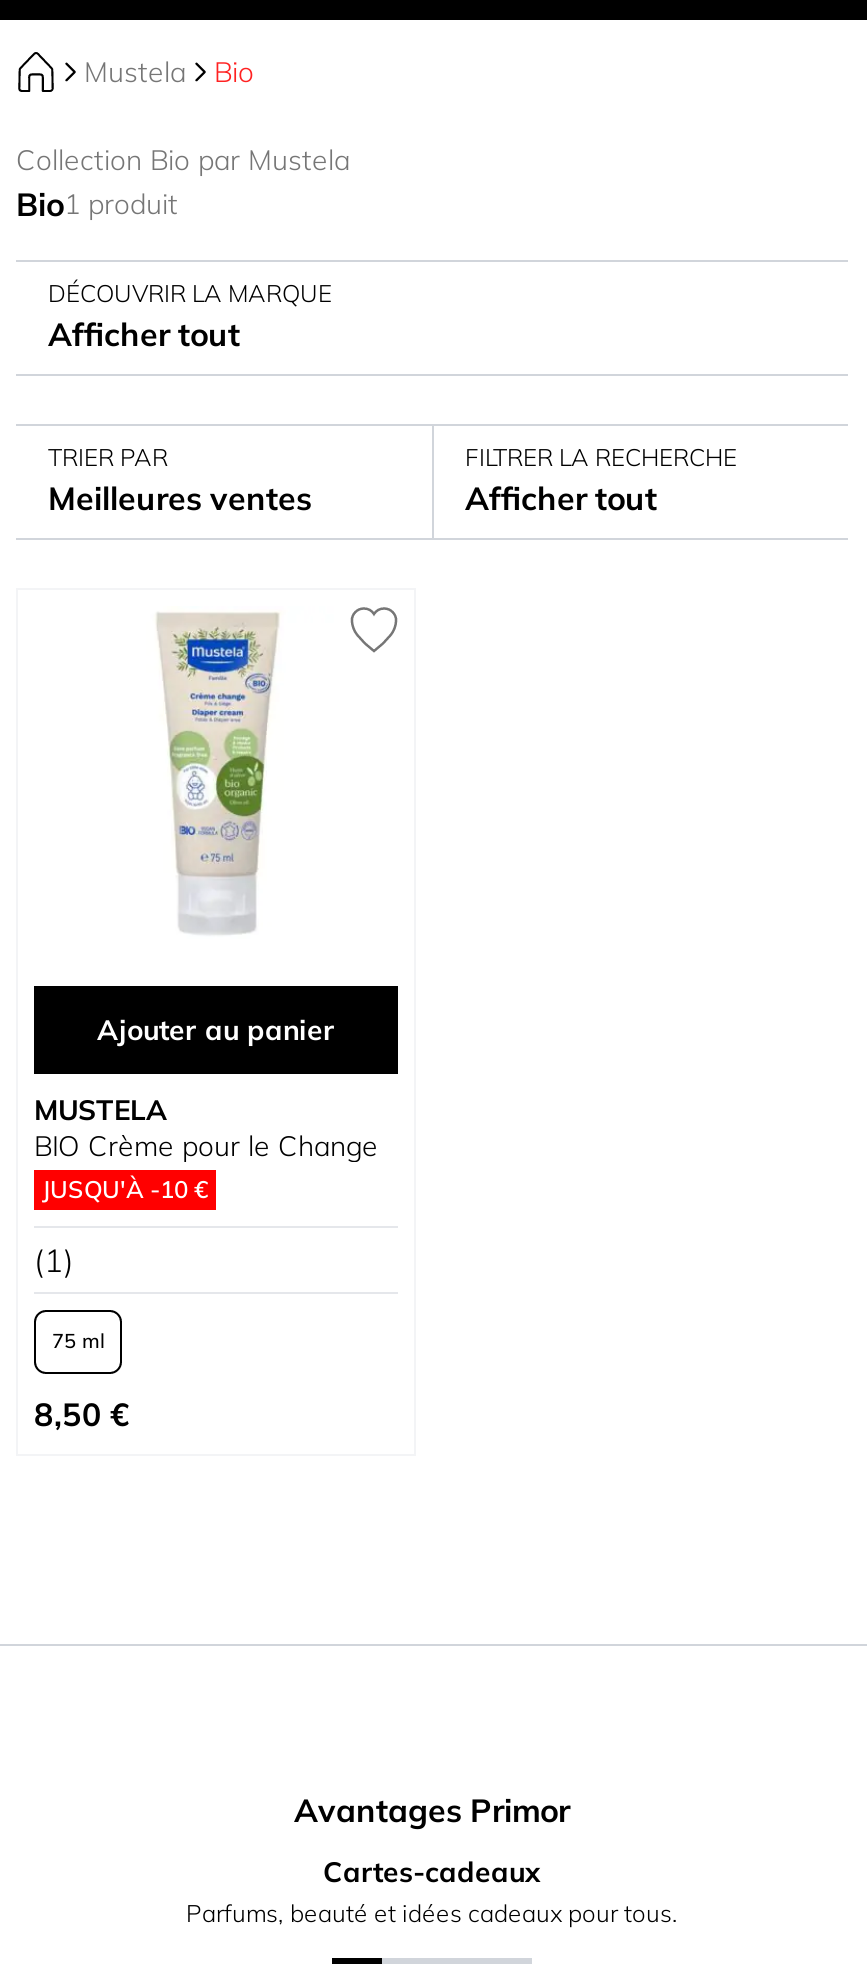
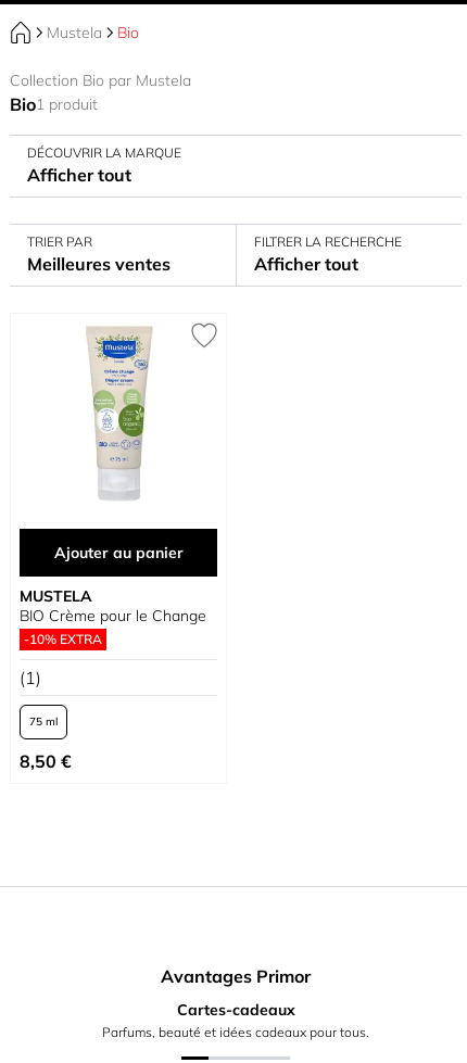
[42,1174,208,1204] JUSQU'À -10 € -> [24,631,102,647] -10% EXTRA

